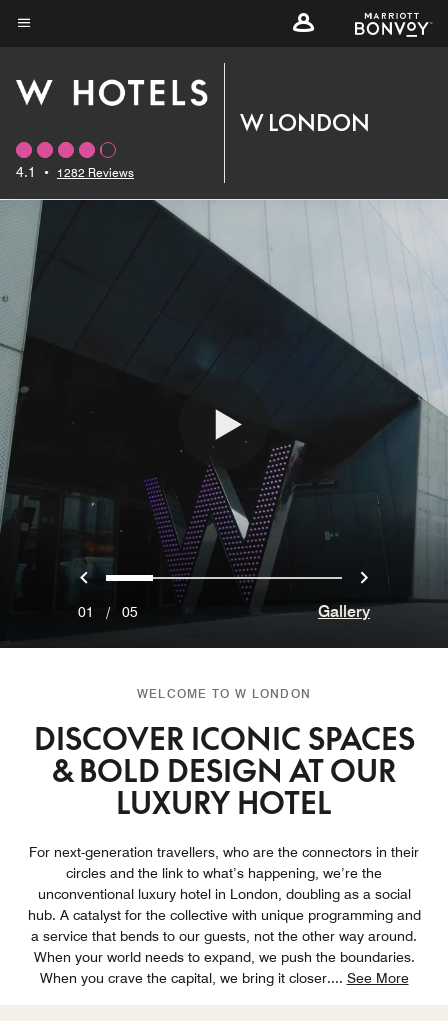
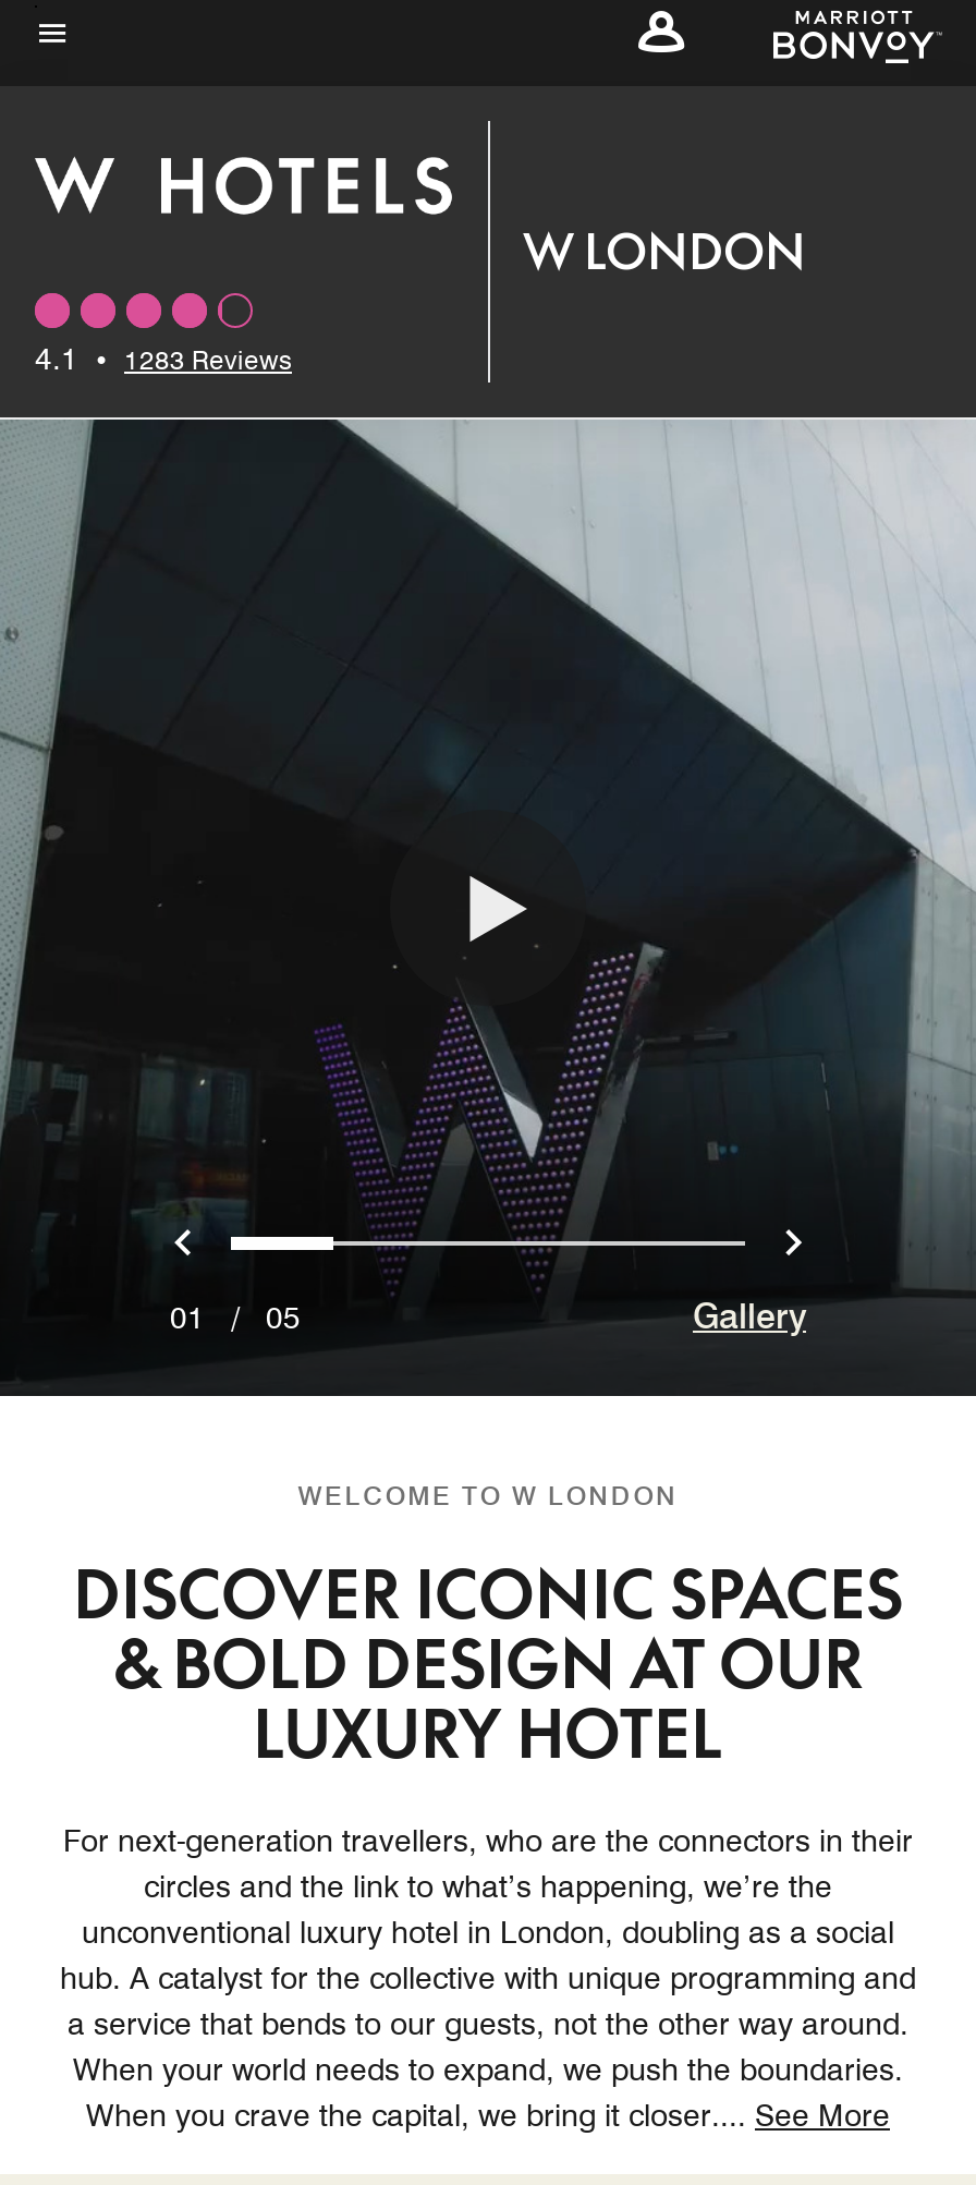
[16,164,134,180] 4.1 • 1282 Reviews -> [35,341,292,376] 4.1 • 1283 Reviews

